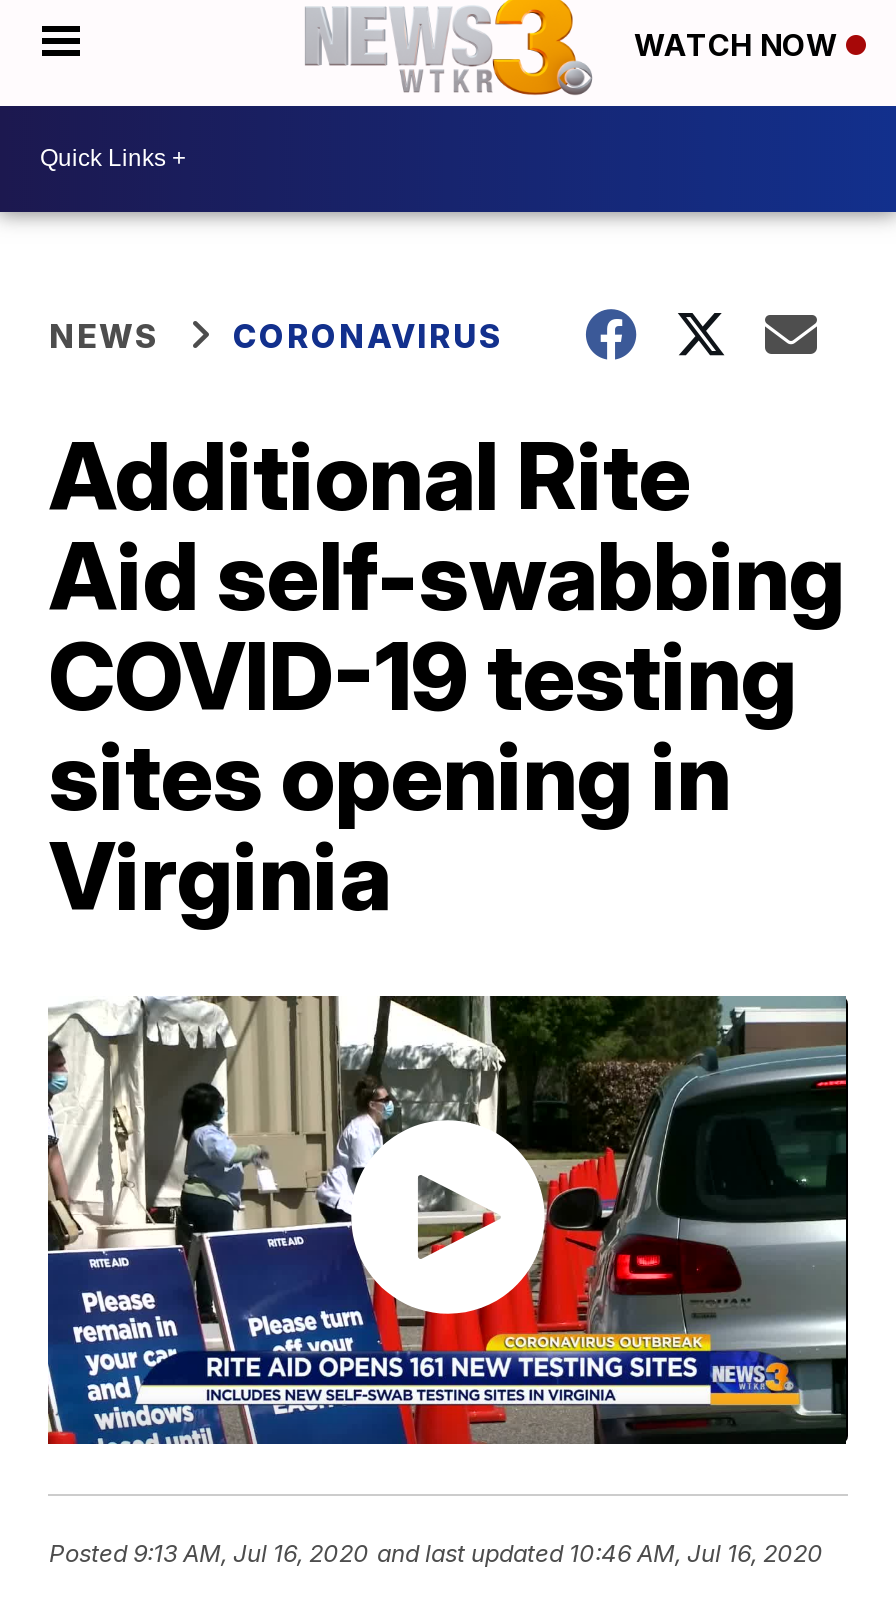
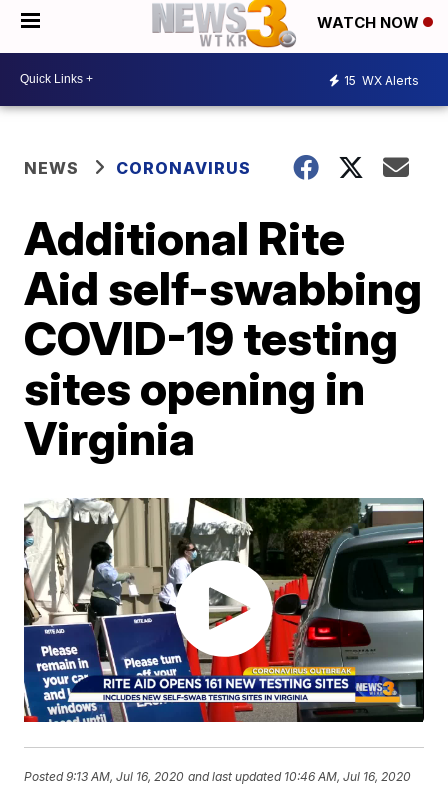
none -> [344,73,419,88] 15 WX Alerts

